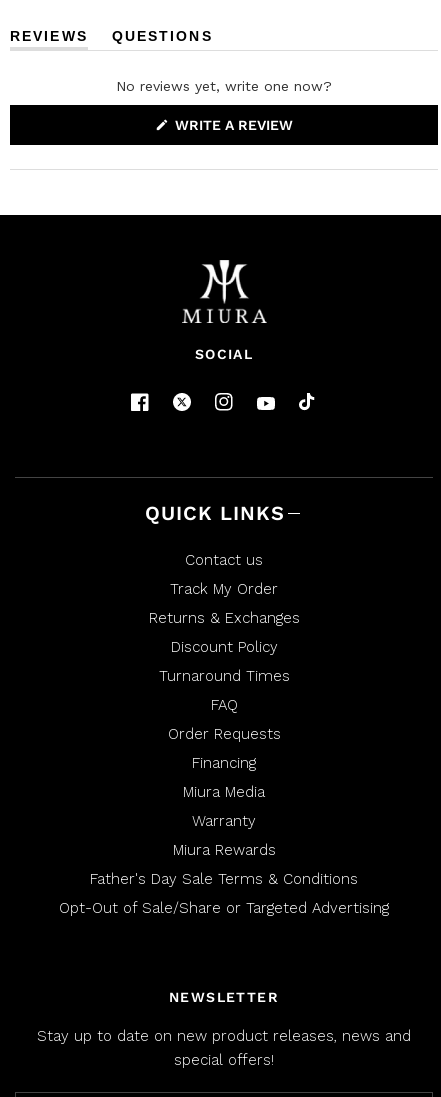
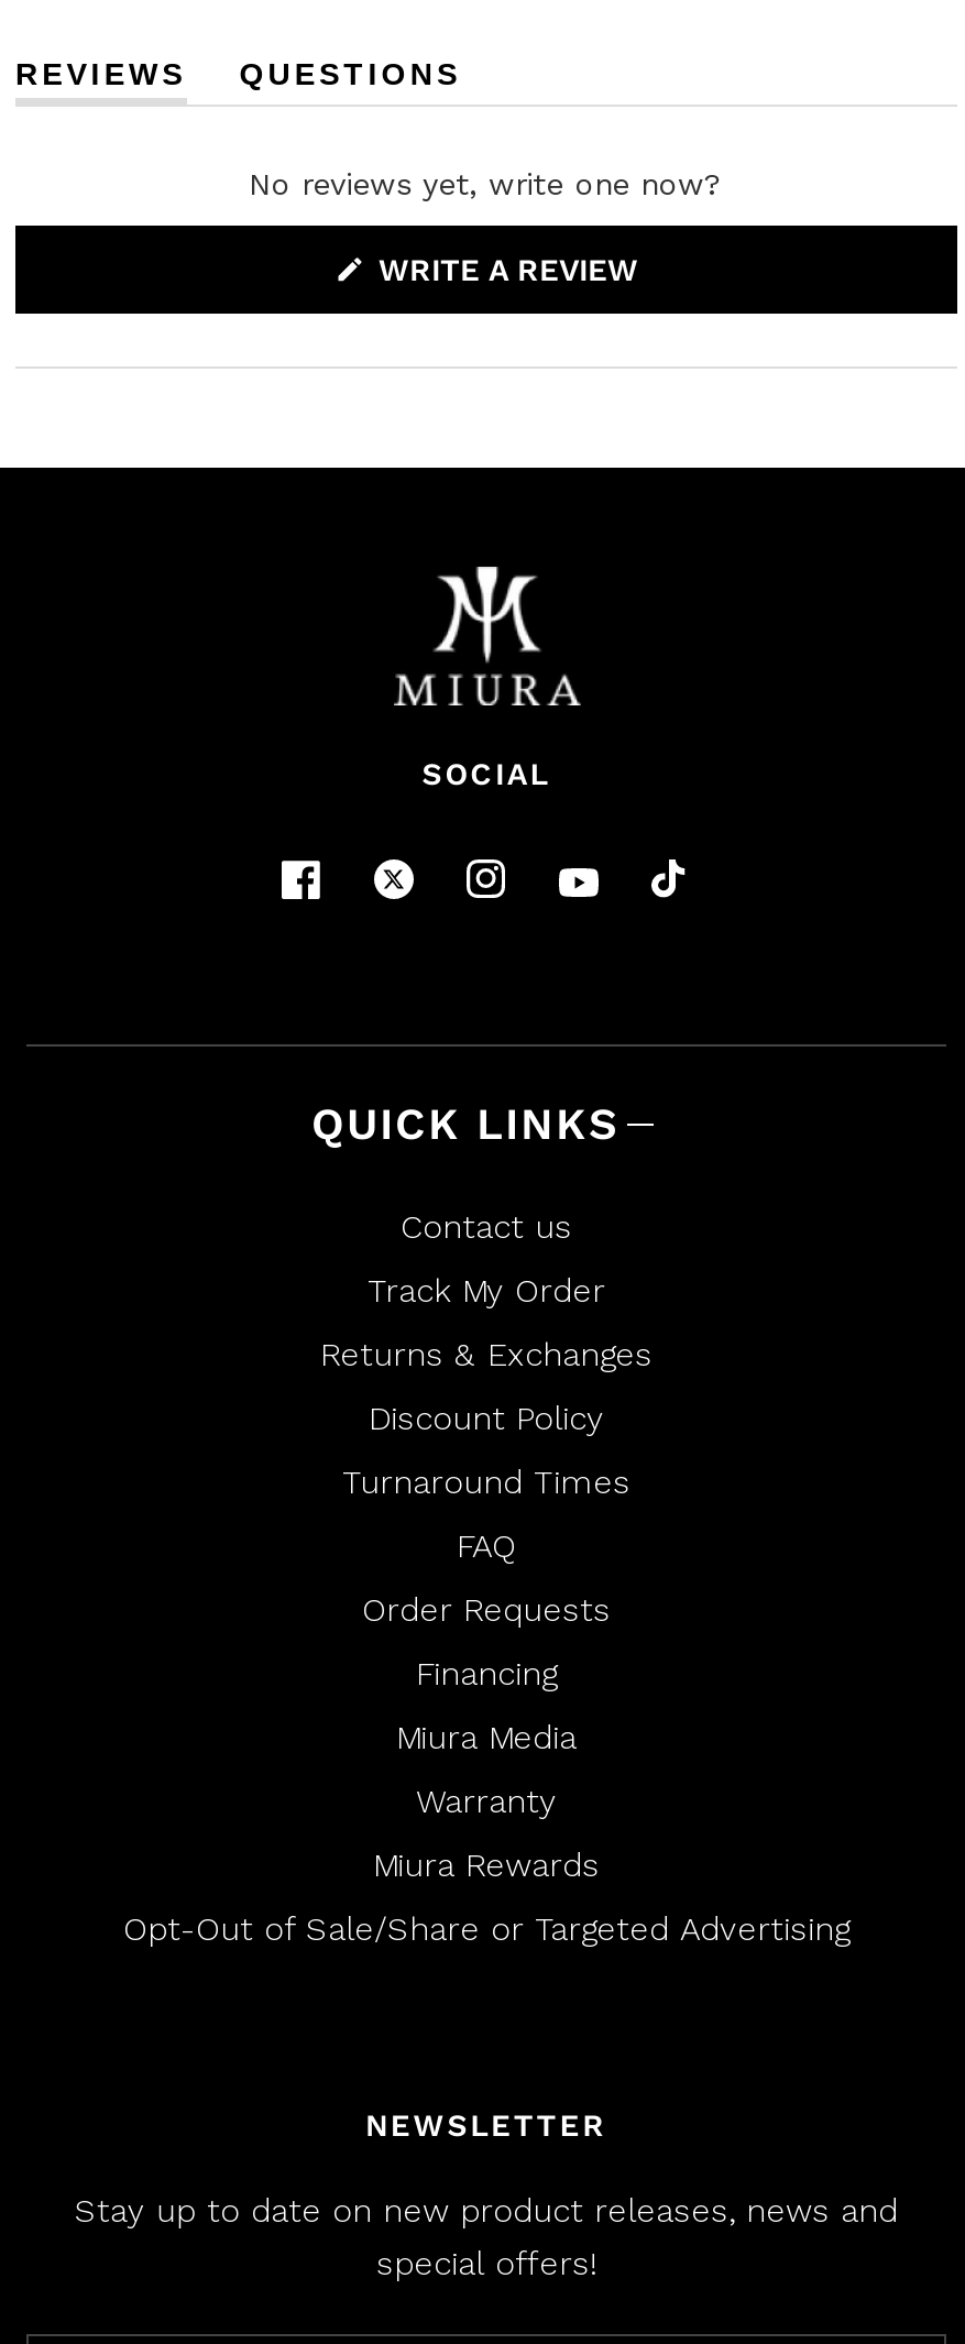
[90,870,358,888] Father's Day Sale Terms & Conditions -> none

